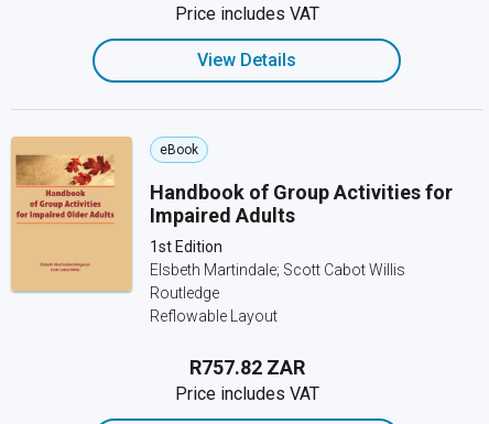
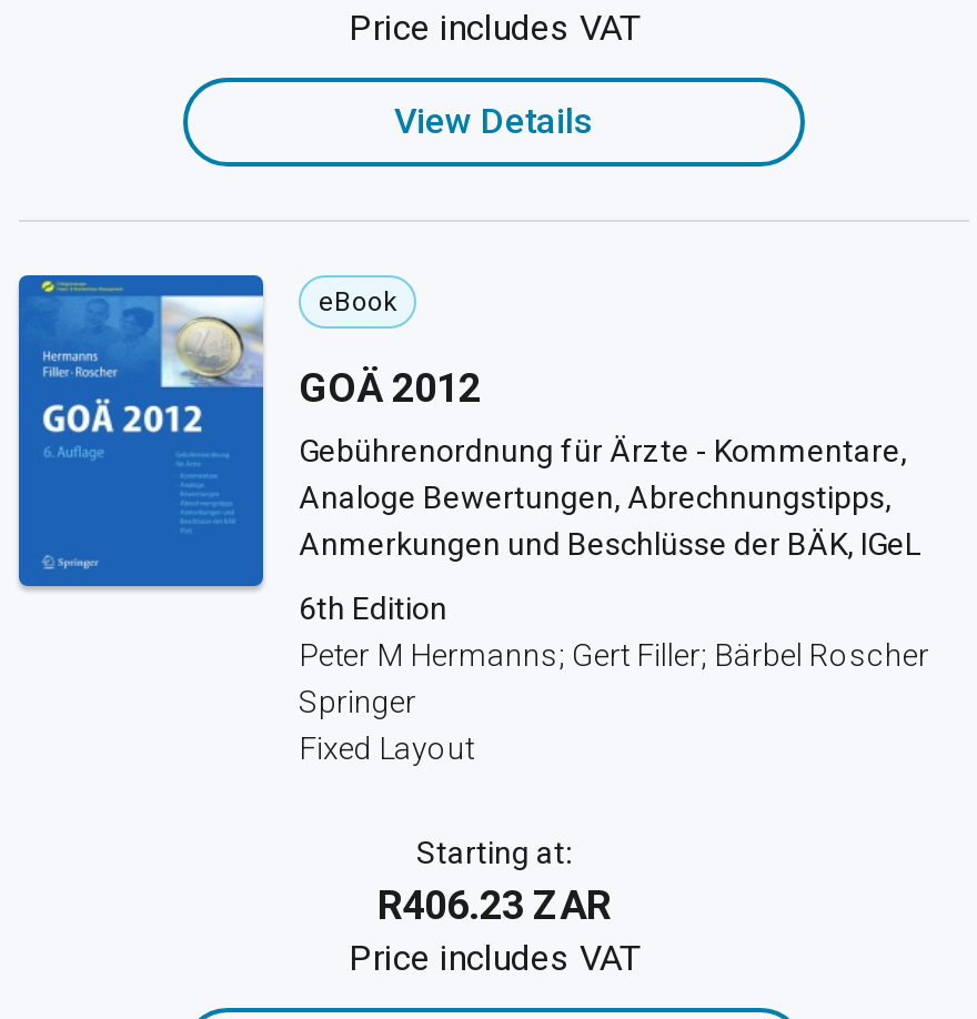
[10,135,453,379] [image] | Handbook of Group Activities for | Impaired Adults | 1st Edition | Elsbeth Martindale; Scott Cabot Willis | Routledge | Reflowable Layout | R757.82 ZAR -> [17,273,929,928] [image] | GOÄ 2012 | Gebührenordnung für Ärzte - Kommentare, | Analoge Bewertungen, Abrechnungstipps, | Anmerkungen und Beschlüsse der BÄK, IGeL | 6th Edition | Peter M Hermanns; Gert Filler; Bärbel Roscher | Springer | Fixed Layout | Starting at: | R406.23 ZAR

